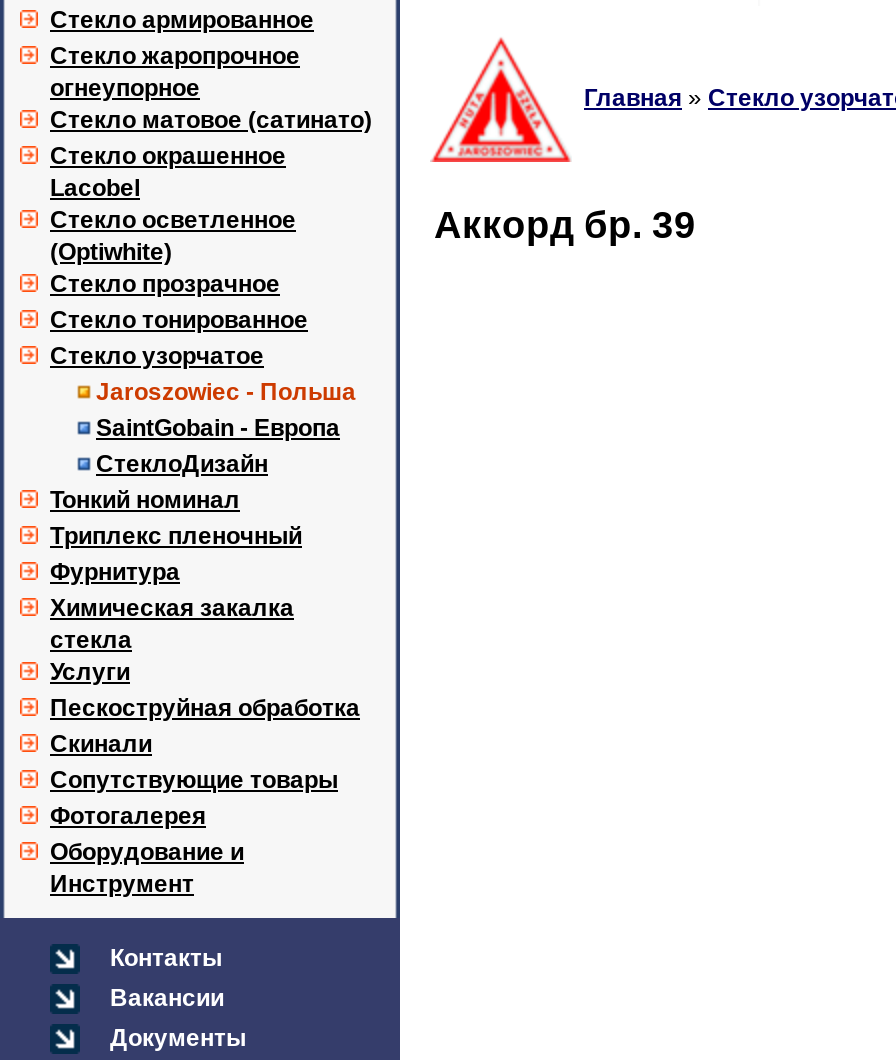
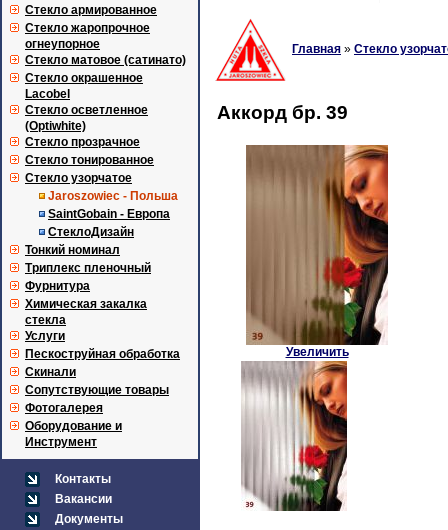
none -> [245,144,389,359] [image] | Увеличить
none -> [241,361,348,512] [image]

